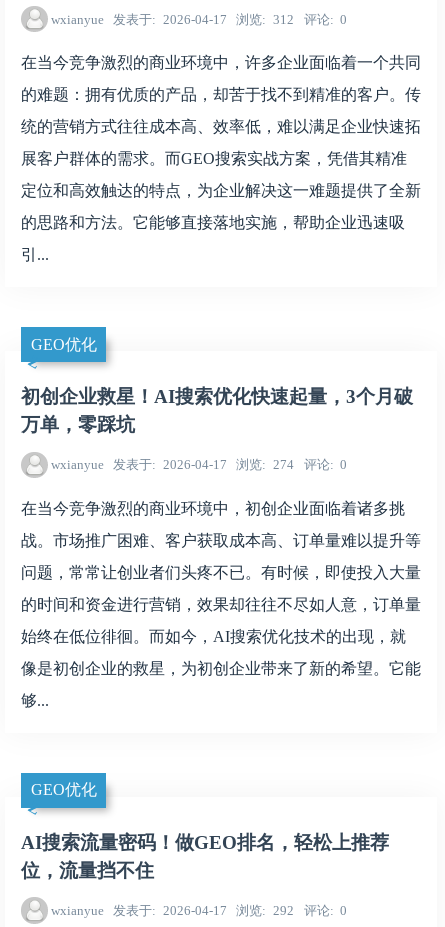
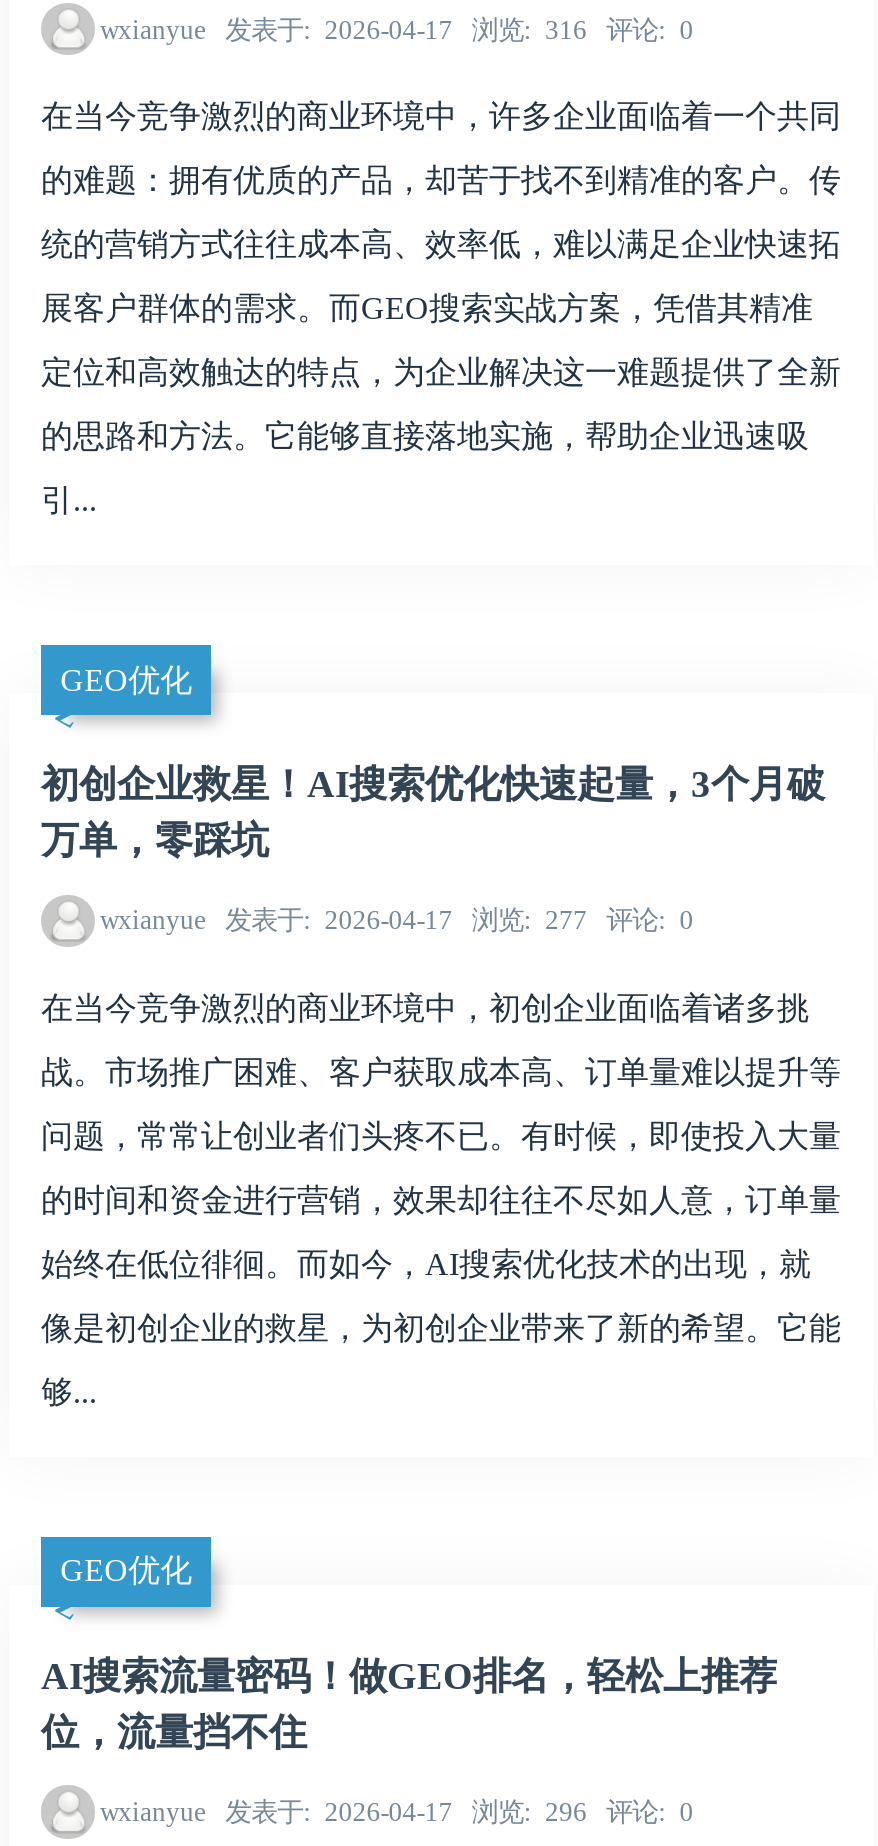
[50,11,347,26] wxianyue 发表于 2026-04-17 浏览 312 评论 0 -> [100,14,694,44] wxianyue 发表于 2026-04-17 浏览 316 评论 0
[50,457,347,472] wxianyue 发表于 2026-04-17 浏览 274 评论 0 -> [100,906,694,936] wxianyue 发表于 2026-04-17 浏览 277 评论 0
[50,903,347,918] wxianyue 发表于 2026-04-17 浏览 292 评论 0 -> [100,1797,694,1827] wxianyue 发表于 2026-04-17 浏览 296 评论 0

